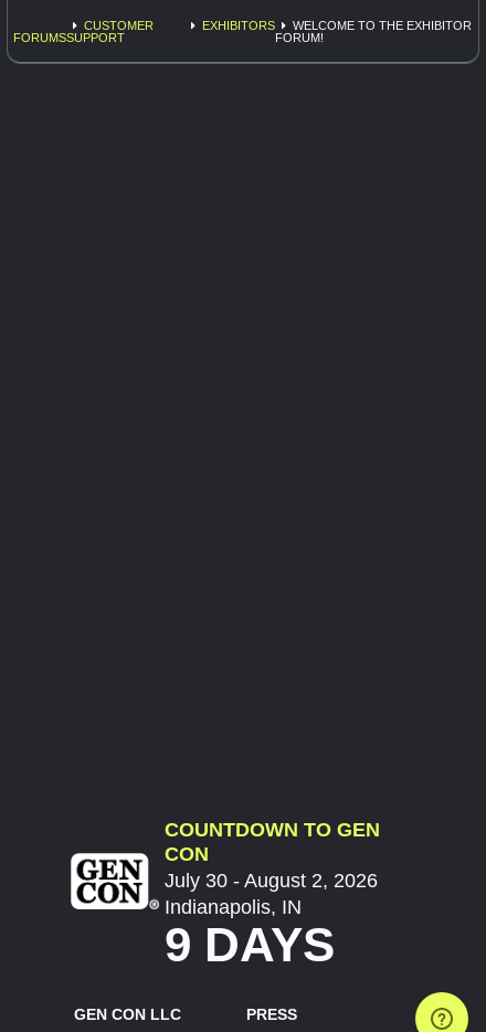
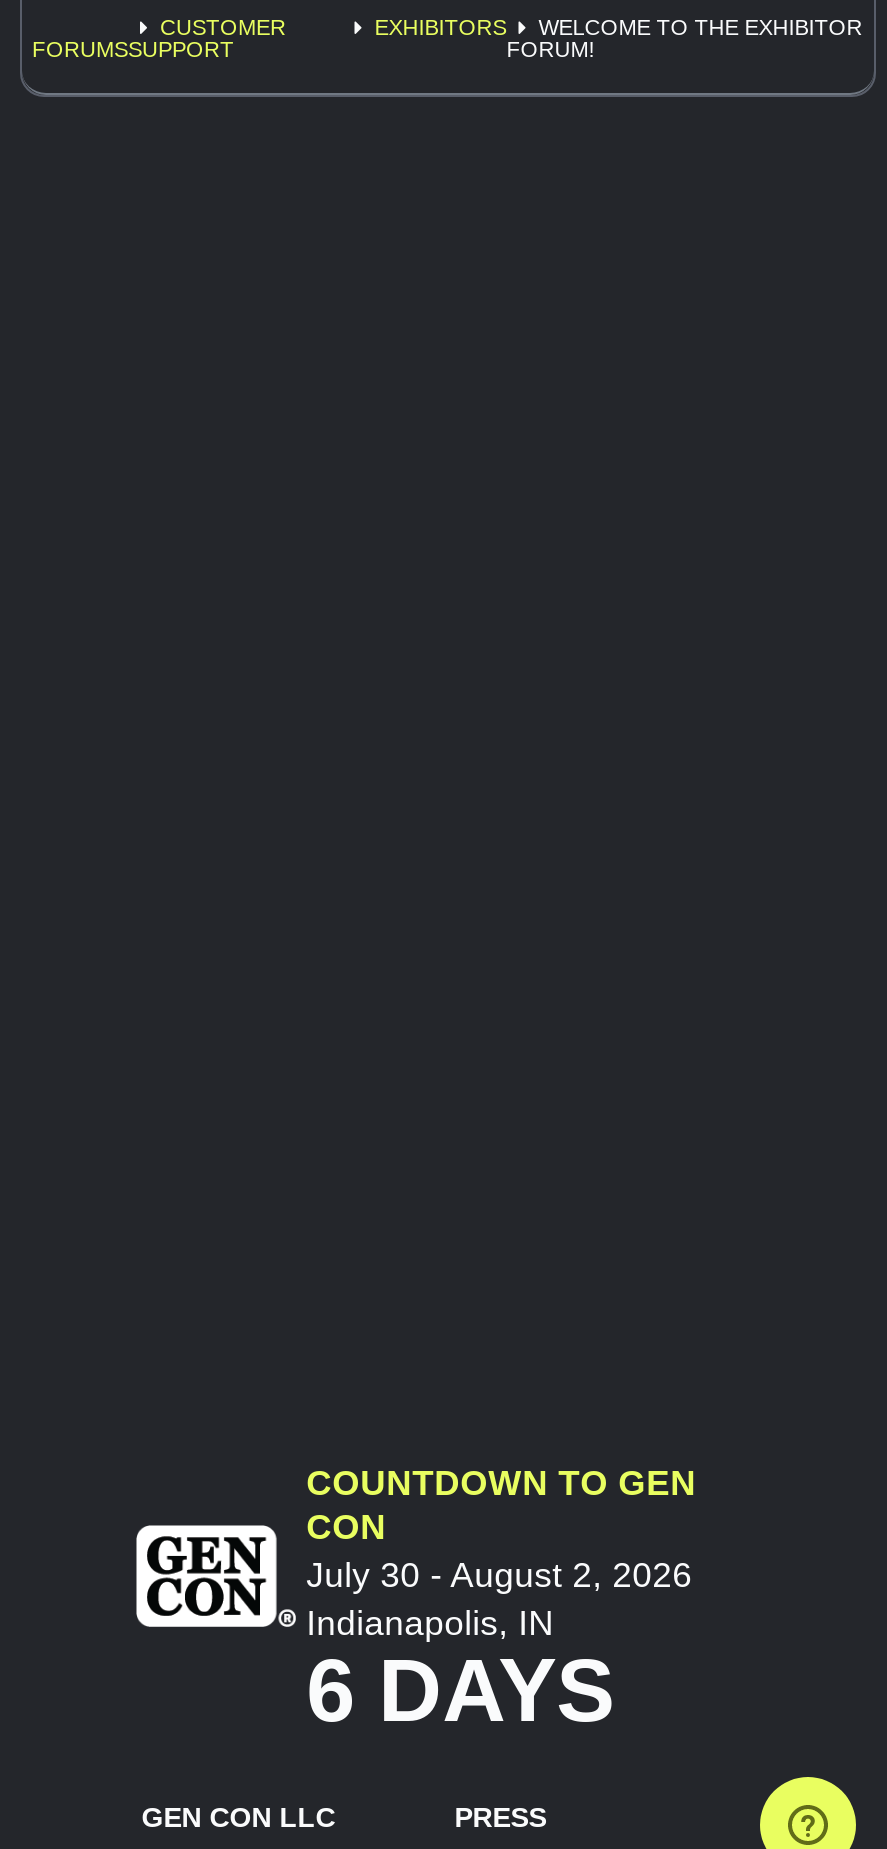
[165,917,335,971] 9 DAYS -> [306,1641,614,1739] 6 DAYS

